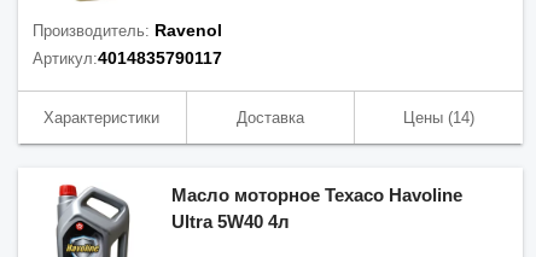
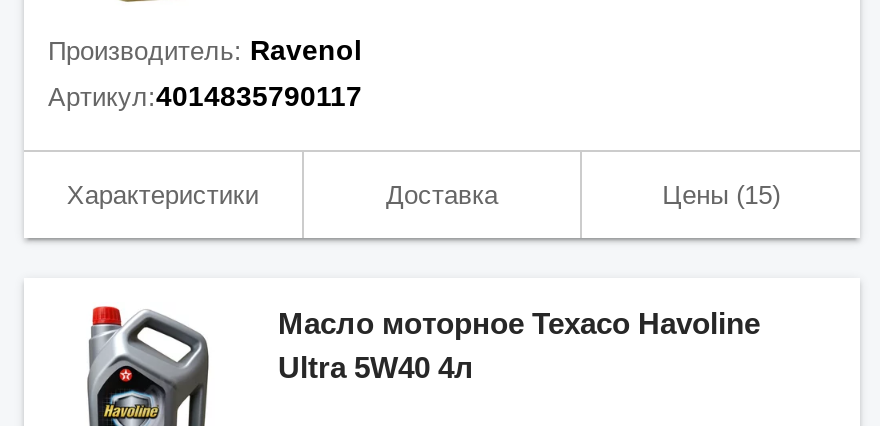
[403,109,475,127] Цены (14) -> [662,180,780,210] Цены (15)

